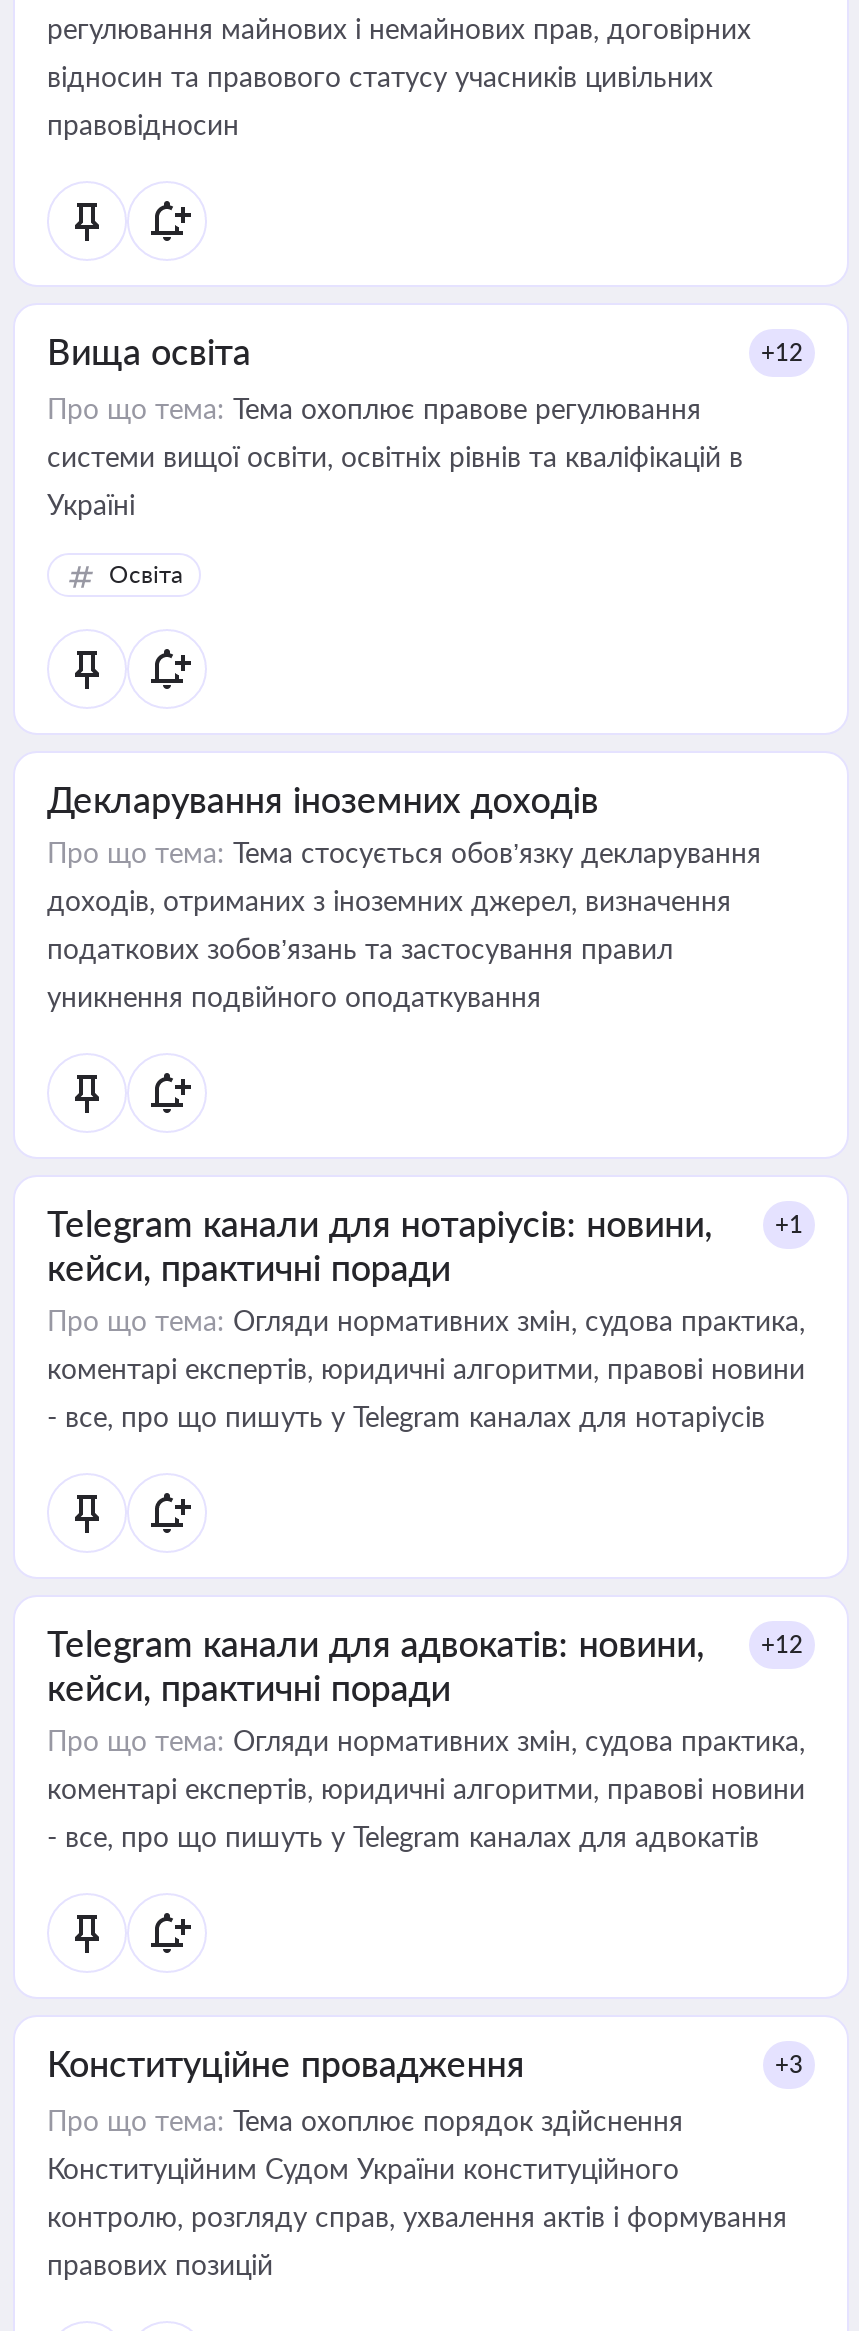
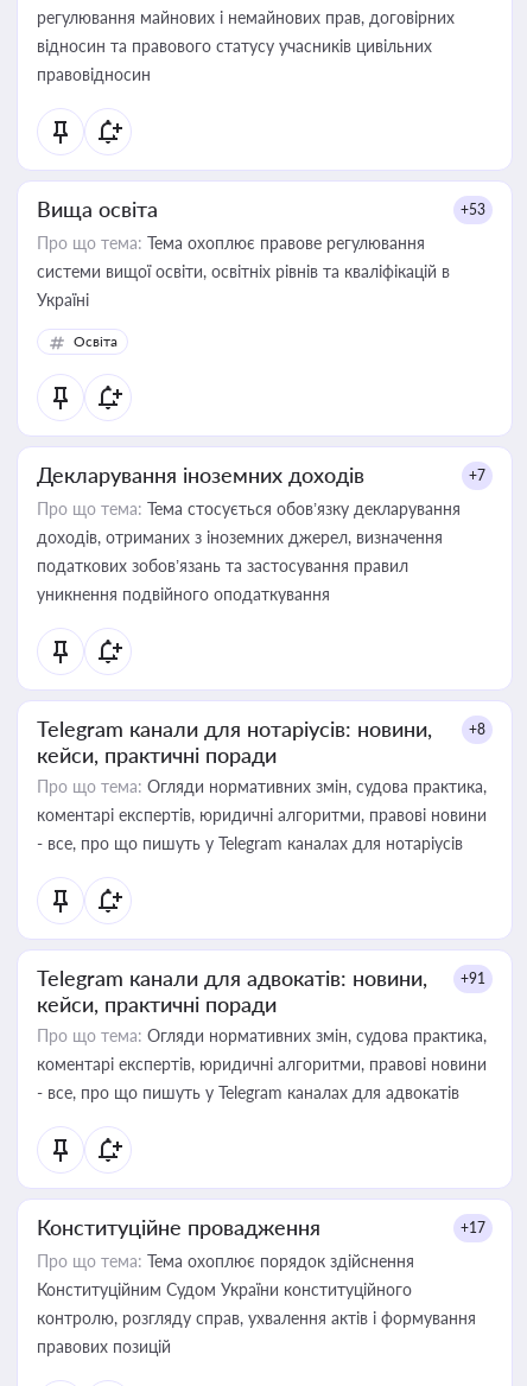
[761,337,803,367] +12 -> [461,201,485,218] +53
none -> [469,466,485,484] +7
[775,1209,803,1239] +1 -> [469,720,485,738] +8
[47,1621,803,1665] Telegram канали для адвокатів: новини, +12 -> [37,965,485,991] Telegram канали для адвокатів: новини, +91
[775,2049,803,2079] +3 -> [461,1219,485,1236] +17

